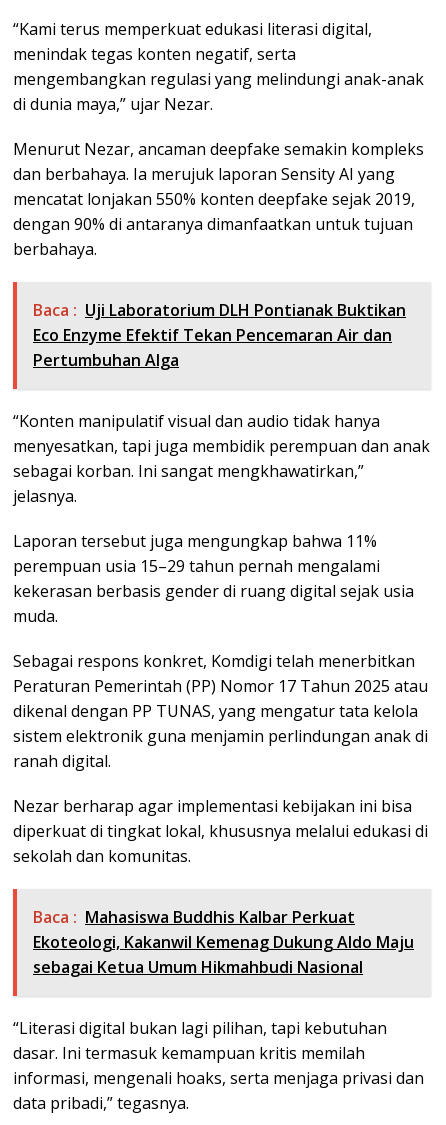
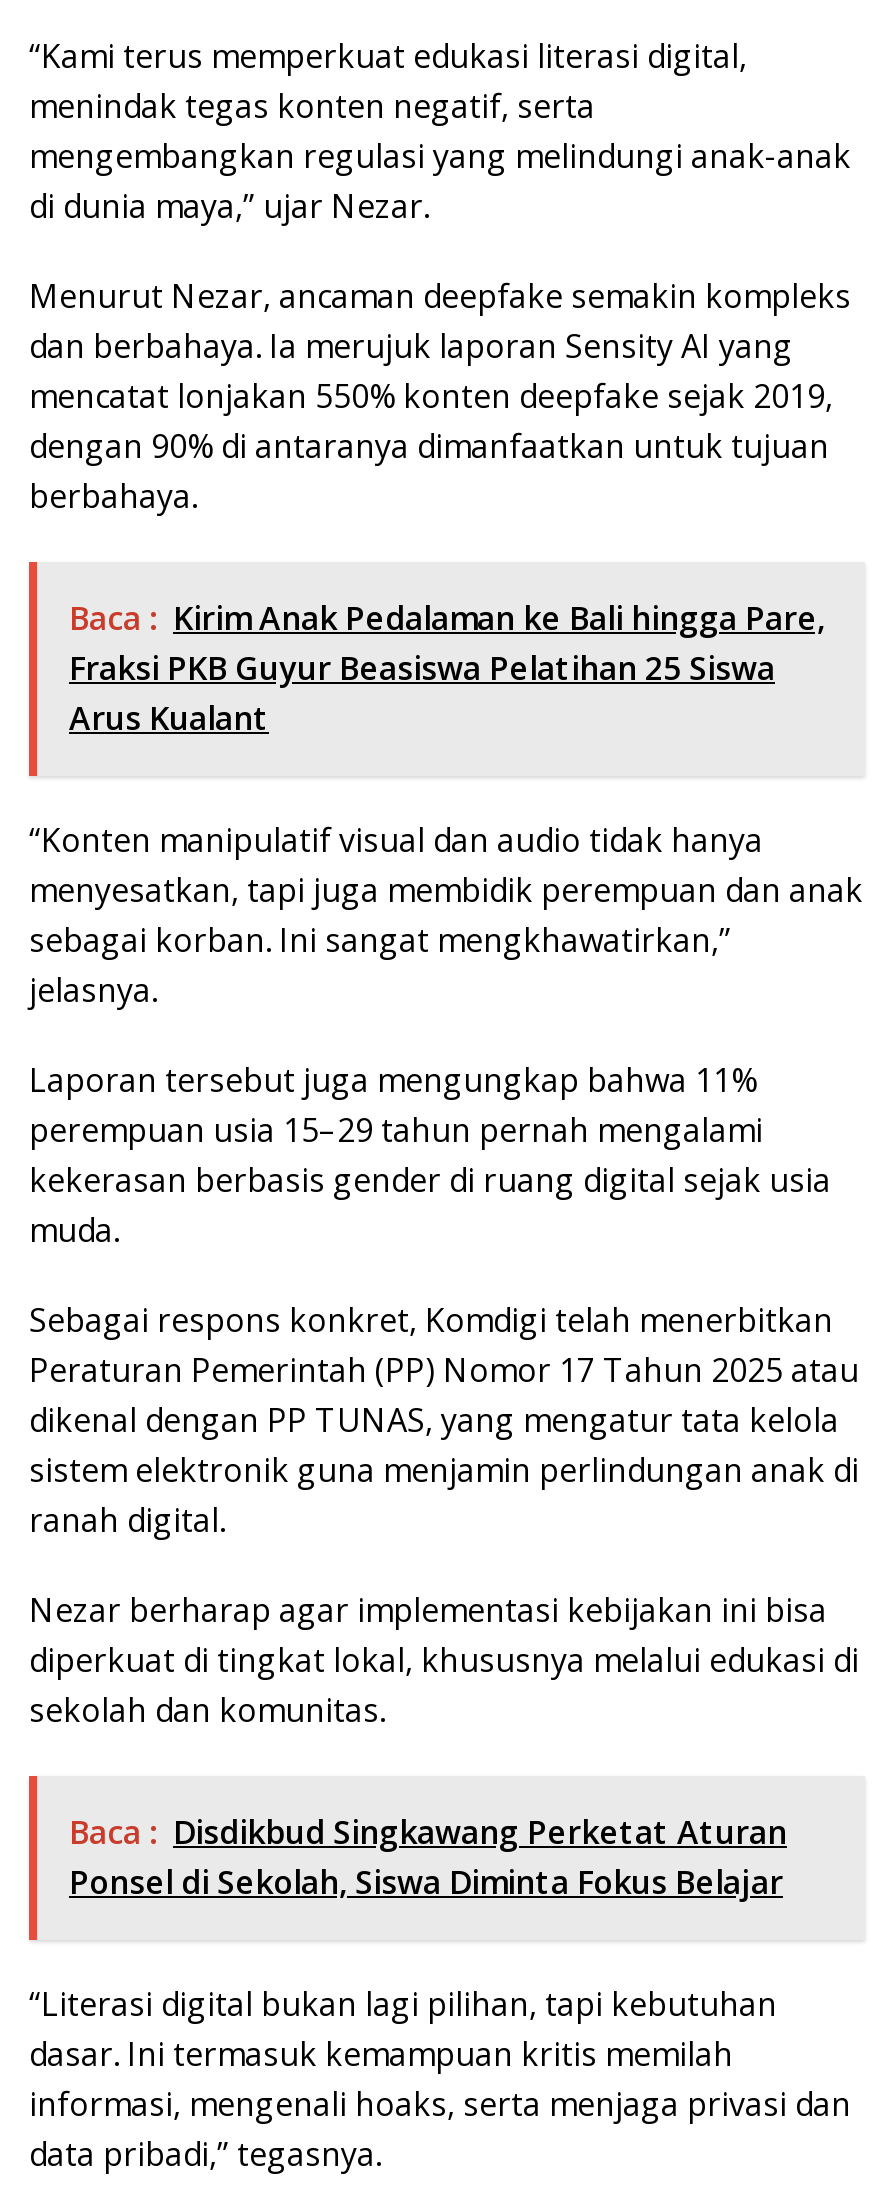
[33,299,406,371] Baca : Uji Laboratorium DLH Pontianak Buktikan | Eco Enzyme Efektif Tekan Pencemaran Air dan | Pertumbuhan Alga -> [69,596,825,740] Baca : Kirim Anak Pedalaman ke Bali hingga Pare, | Fraksi PKB Guyur Beasiswa Pelatihan 25 Siswa | Arus Kualant
[33,906,414,978] Baca : Mahasiswa Buddhis Kalbar Perkuat | Ekoteologi, Kakanwil Kemenag Dukung Aldo Maju | sebagai Ketua Umum Hikmahbudi Nasional -> [69,1810,787,1904] Baca : Disdikbud Singkawang Perketat Aturan | Ponsel di Sekolah, Siswa Diminta Fokus Belajar

